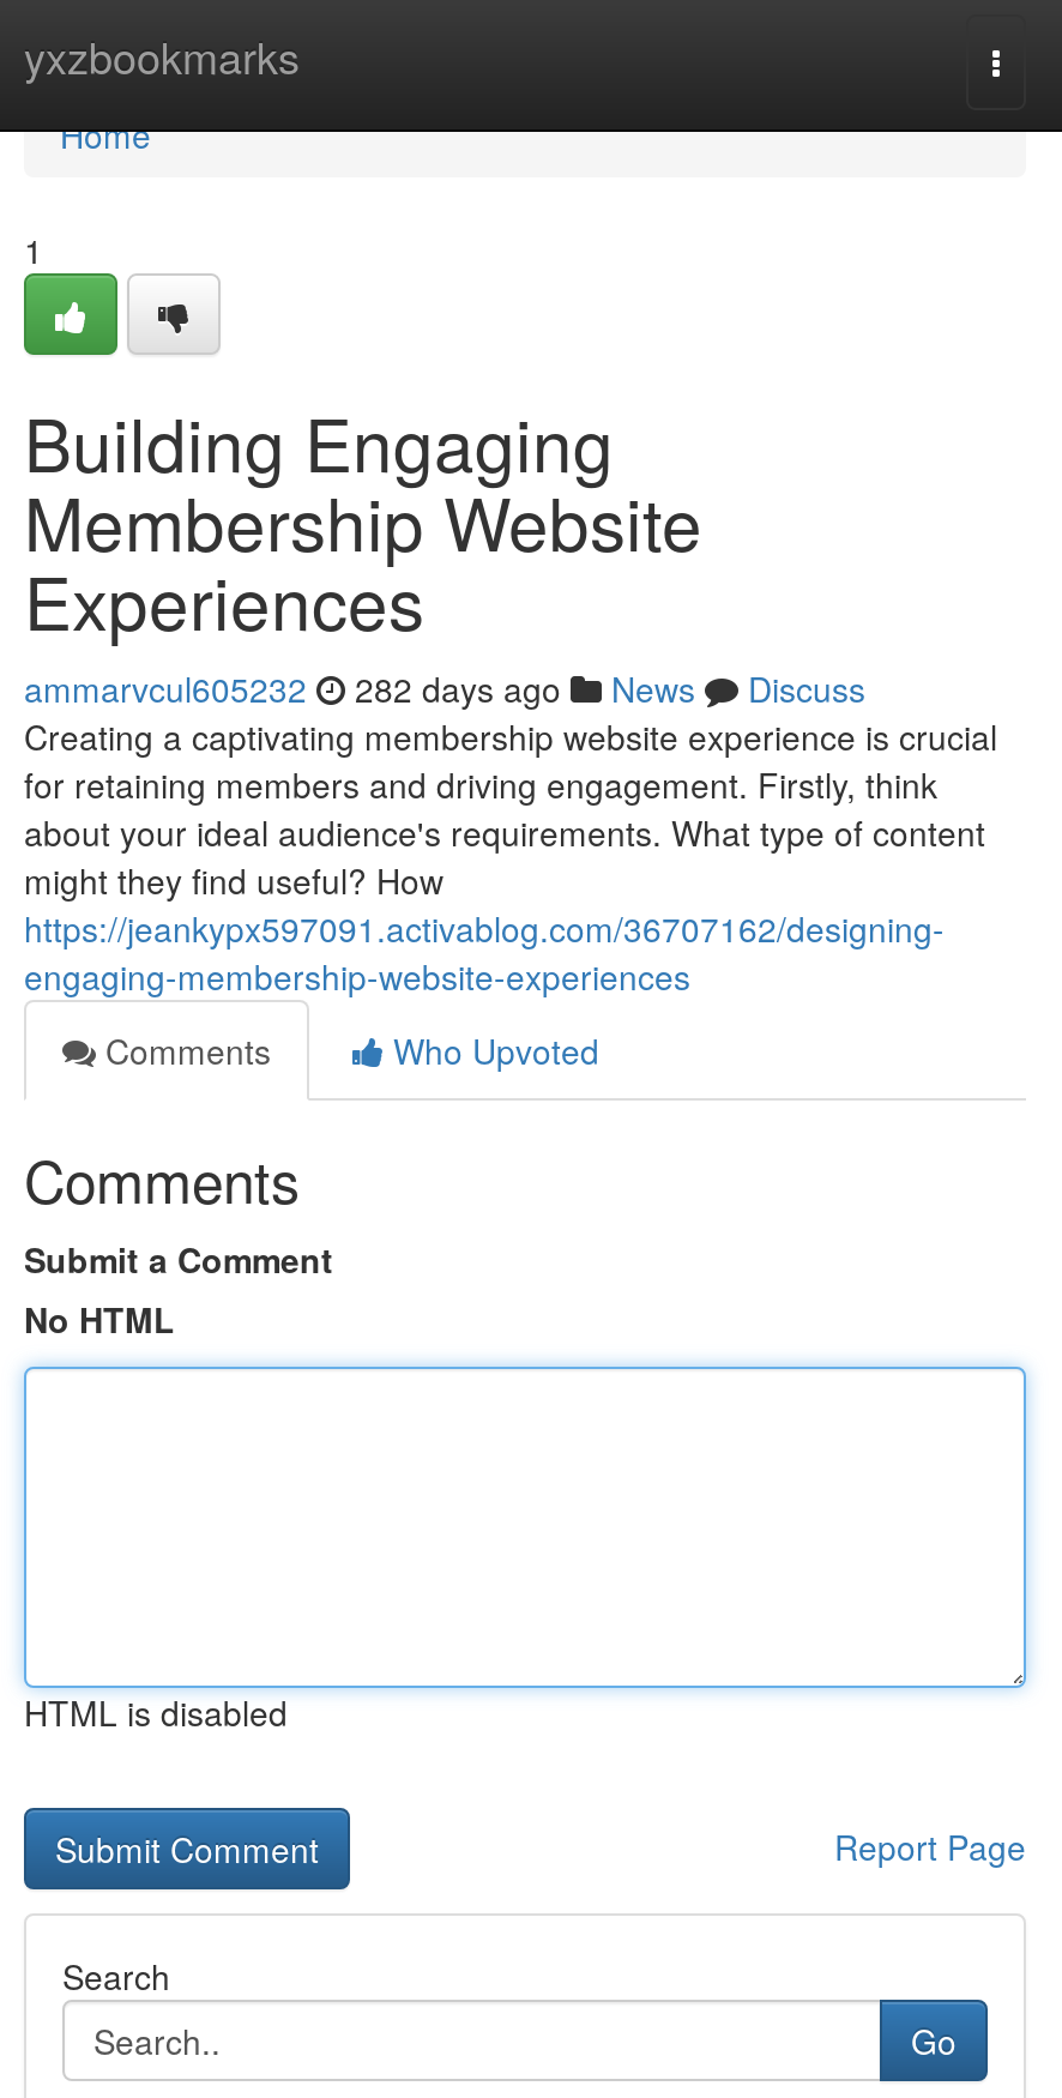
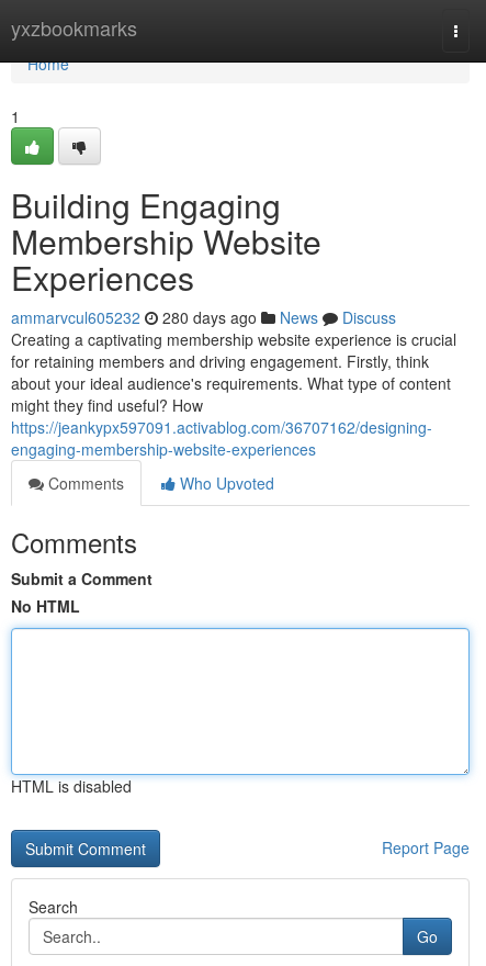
[24,664,865,712] ammarvcul605232 282 days ago News Discuss -> [11,306,396,328] ammarvcul605232 280 days ago News Discuss

